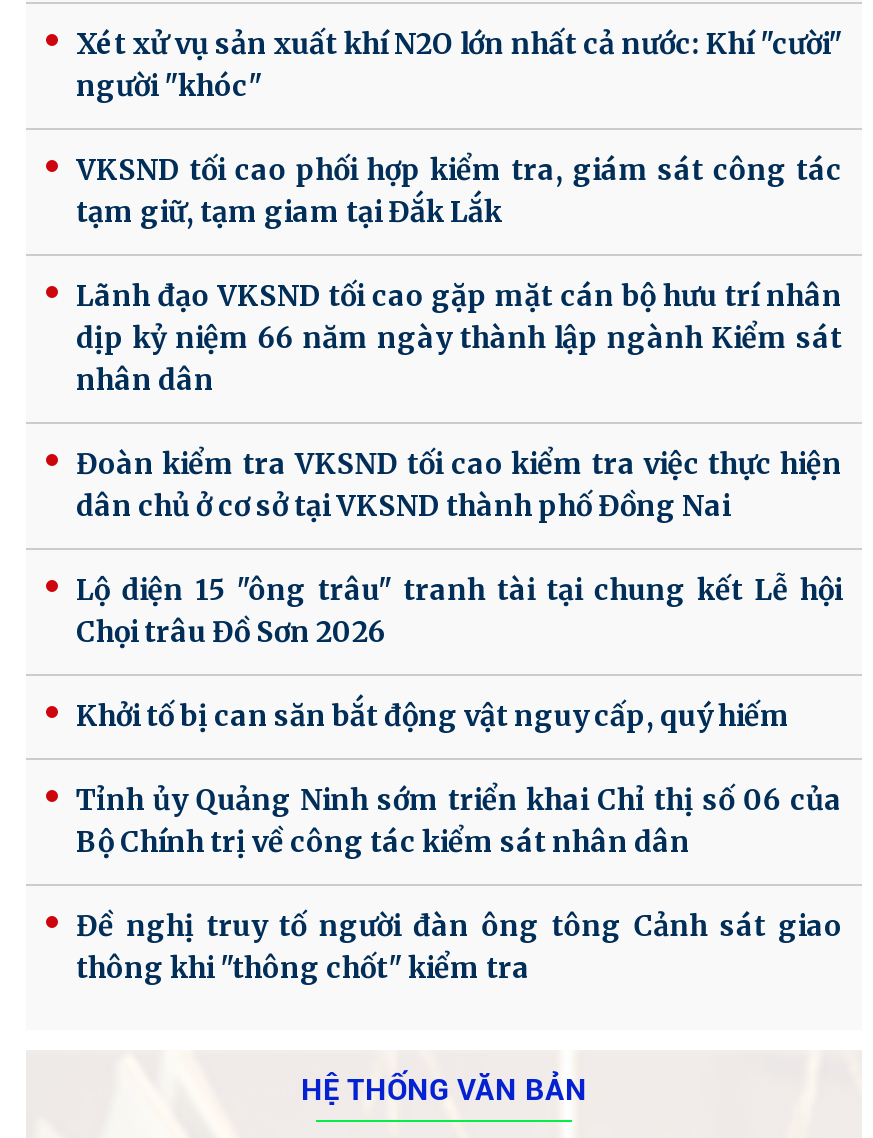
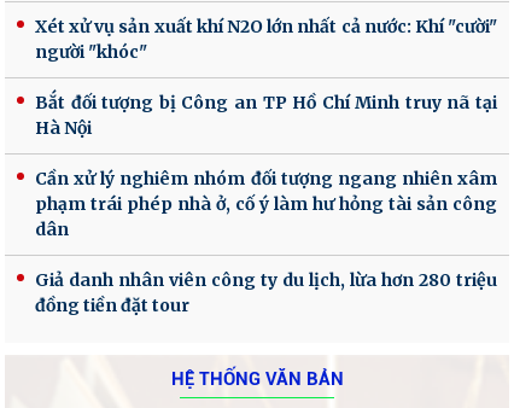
[76,153,842,987] VKSND tối cao phối hợp kiểm tra, giám sát công tác | tạm giữ, tạm giam tại Đắk Lắk | Lãnh đạo VKSND tối cao gặp mặt cán bộ hưu trí nhân | dịp kỷ niệm 66 năm ngày thành lập ngành Kiểm sát | nhân dân | Đoàn kiểm tra VKSND tối cao kiểm tra việc thực hiện | dân chủ ở cơ sở tại VKSND thành phố Đồng Nai | Lộ diện 15 "ông trâu" tranh tài tại chung kết Lễ hội | Chọi trâu Đồ Sơn 2026 | Khởi tố bị can săn bắt động vật nguy cấp, quý hiếm | Tỉnh ủy Quảng Ninh sớm triển khai Chỉ thị số 06 của | Bộ Chính trị về công tác kiểm sát nhân dân | Đề nghị truy tố người đàn ông tông Cảnh sát giao | thông khi "thông chốt" kiểm tra -> [35,92,497,317] Bắt đối tượng bị Công an TP Hồ Chí Minh truy nã tại | Hà Nội | Cần xử lý nghiêm nhóm đối tượng ngang nhiên xâm | phạm trái phép nhà ở, cố ý làm hư hỏng tài sản công | dân | Giả danh nhân viên công ty du lịch, lừa hơn 280 triệu | đồng tiền đặt tour

